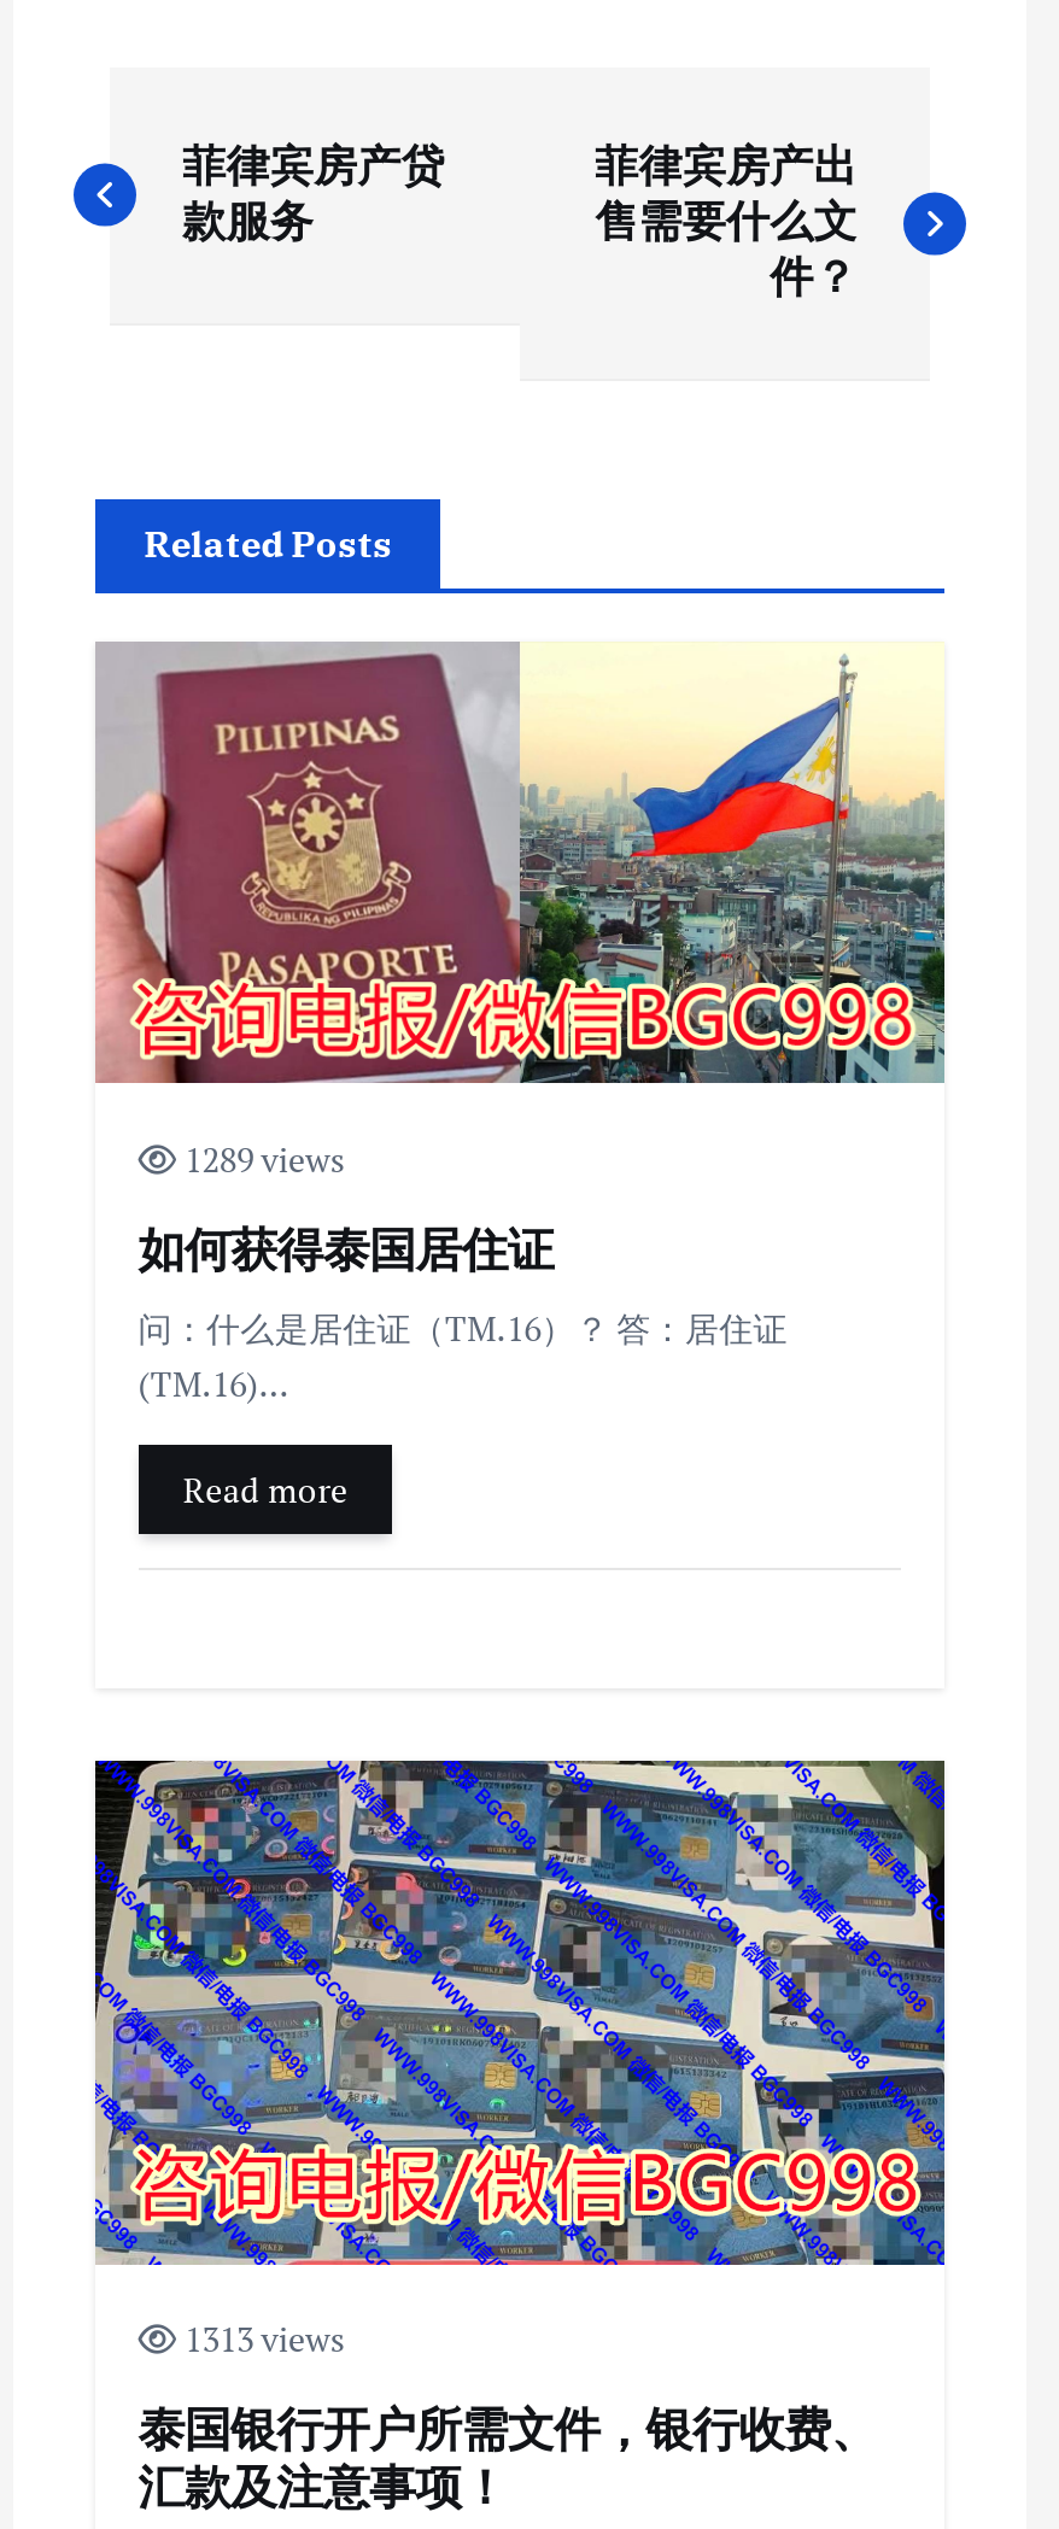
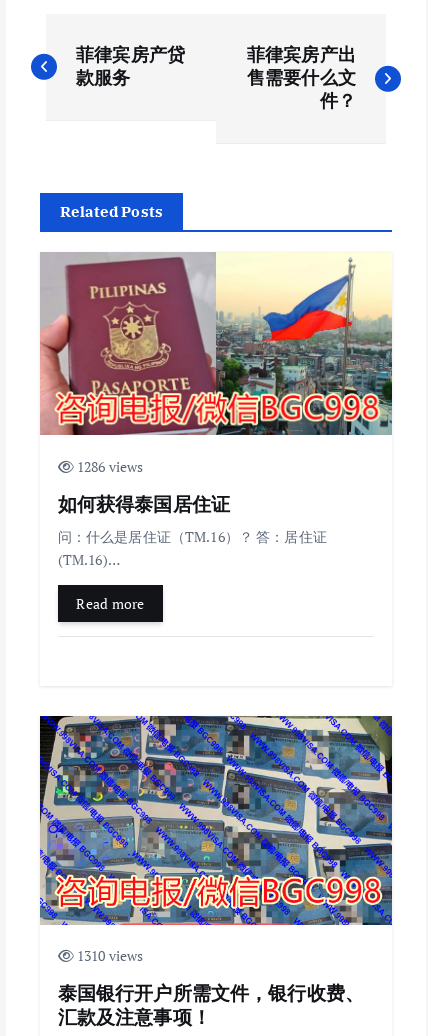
[177,1135,345,1181] 1289 views -> [74,457,143,476] 1286 views
[177,2316,345,2362] 1313 views -> [74,946,143,965] 1310 views

